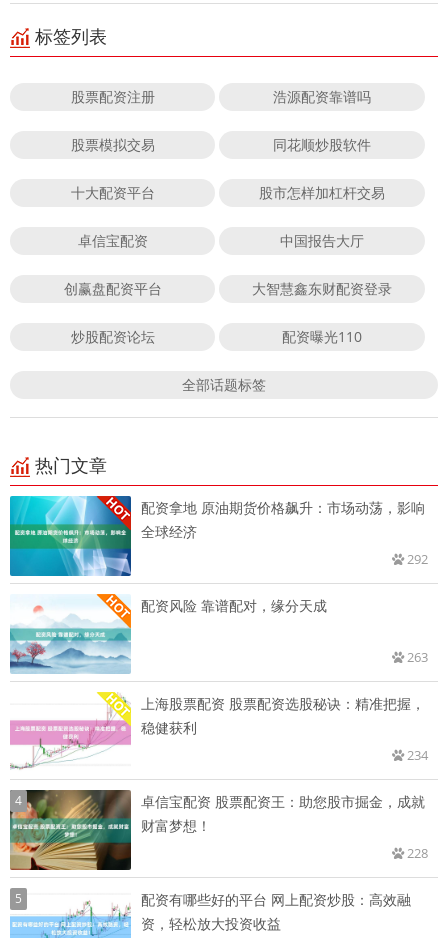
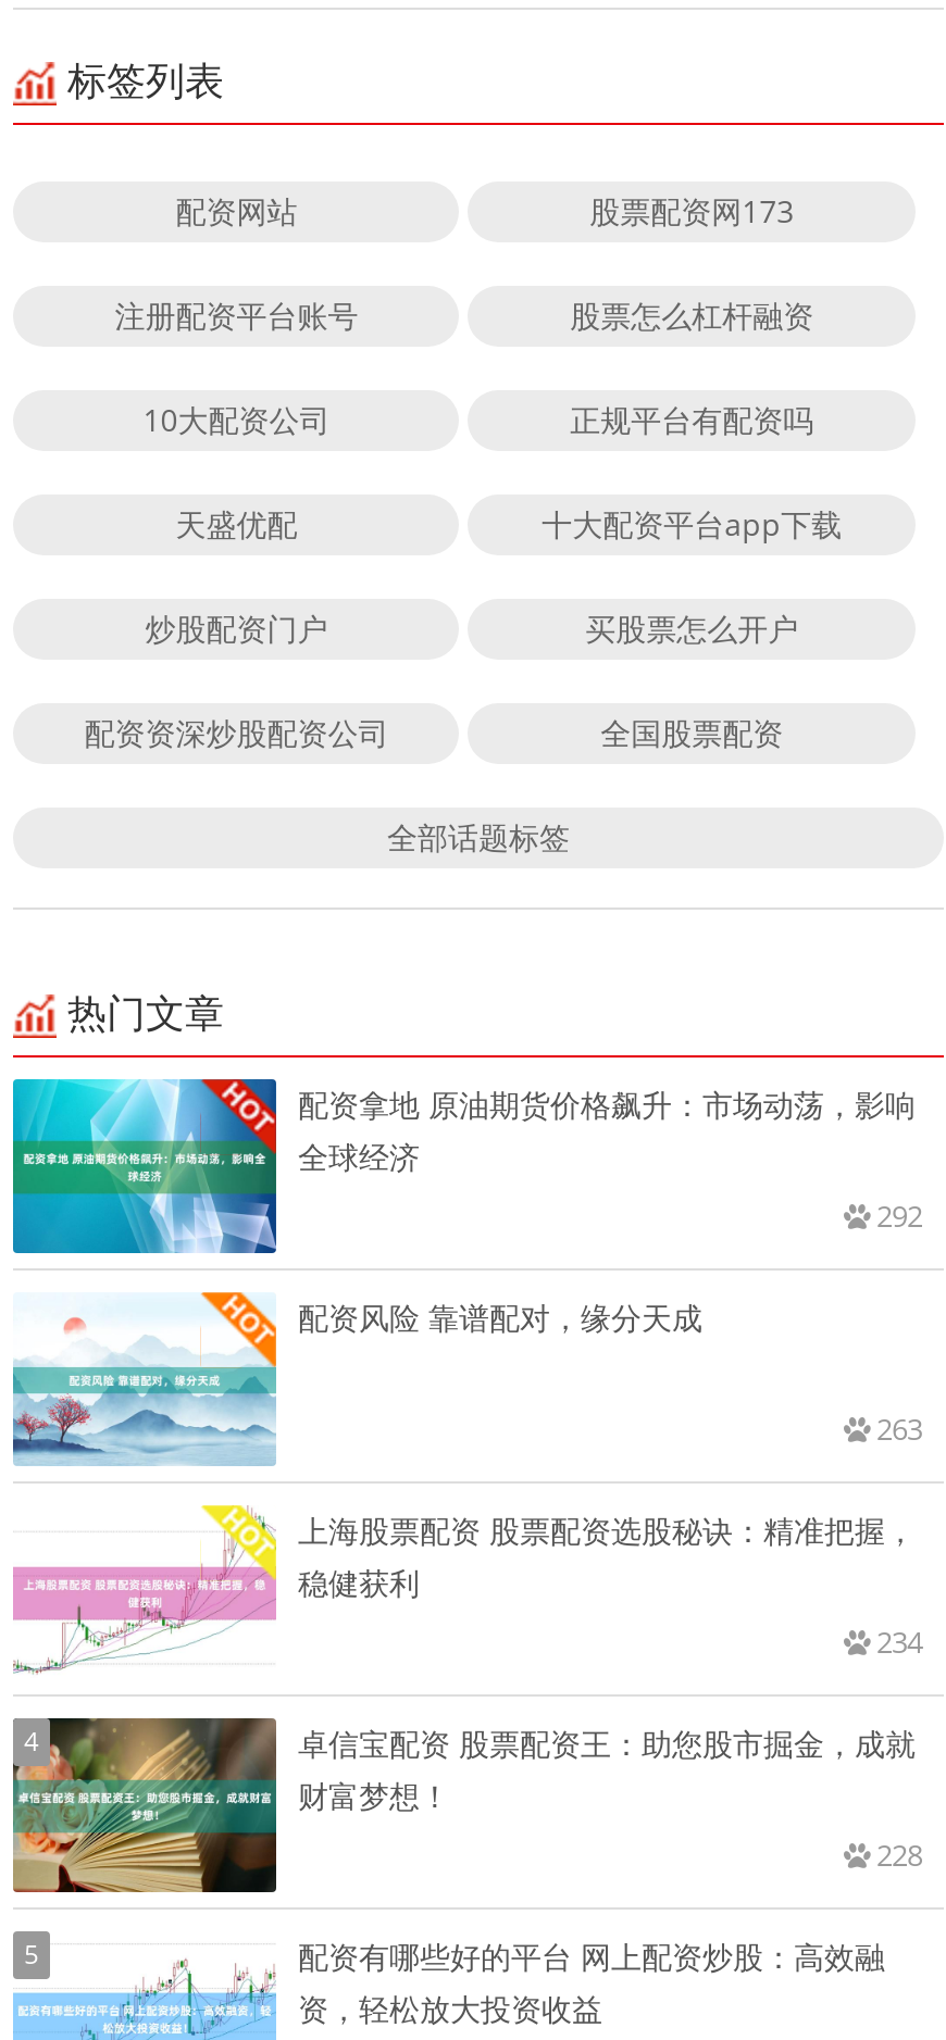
[71,87,371,106] 股票配资注册 | 浩源配资靠谱吗 -> [175,191,794,233] 配资网站 | 股票配资网173
[71,135,371,154] 股票模拟交易 | 同花顺炒股软件 -> [115,296,814,337] 注册配资平台账号 | 股票怎么杠杆融资
[71,183,385,202] 十大配资平台 | 股市怎样加杠杆交易 -> [143,400,814,441] 10大配资公司 | 正规平台有配资吗
[78,231,364,250] 卓信宝配资 | 中国报告大厅 -> [175,504,842,546] 天盛优配 | 十大配资平台app下载
[64,279,392,298] 创赢盘配资平台 | 大智慧鑫东财配资登录 -> [145,609,799,650] 炒股配资门户 | 买股票怎么开户
[71,327,362,346] 炒股配资论坛 | 配资曝光110 -> [84,713,783,754] 配资资深炒股配资公司 | 全国股票配资

